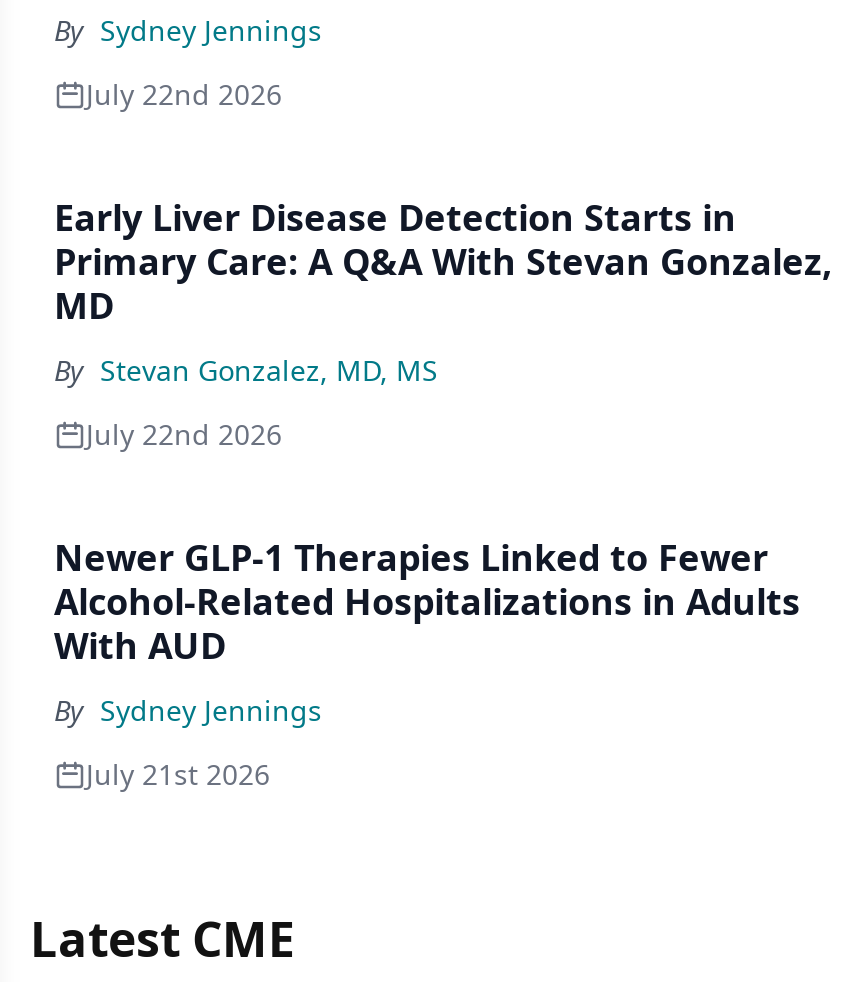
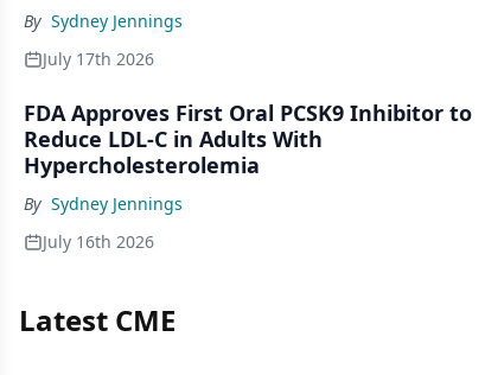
[54,75,832,669] July 22nd 2026 | Early Liver Disease Detection Starts in | Primary Care: A Q&A With Stevan Gonzalez, | MD | By Stevan Gonzalez, MD, MS | July 22nd 2026 | Newer GLP-1 Therapies Linked to Fewer | Alcohol-Related Hospitalizations in Adults | With AUD -> [24,47,472,179] July 17th 2026 | FDA Approves First Oral PCSK9 Inhibitor to | Reduce LDL-C in Adults With | Hypercholesterolemia
[86,755,270,793] July 21st 2026 -> [43,230,154,253] July 16th 2026

